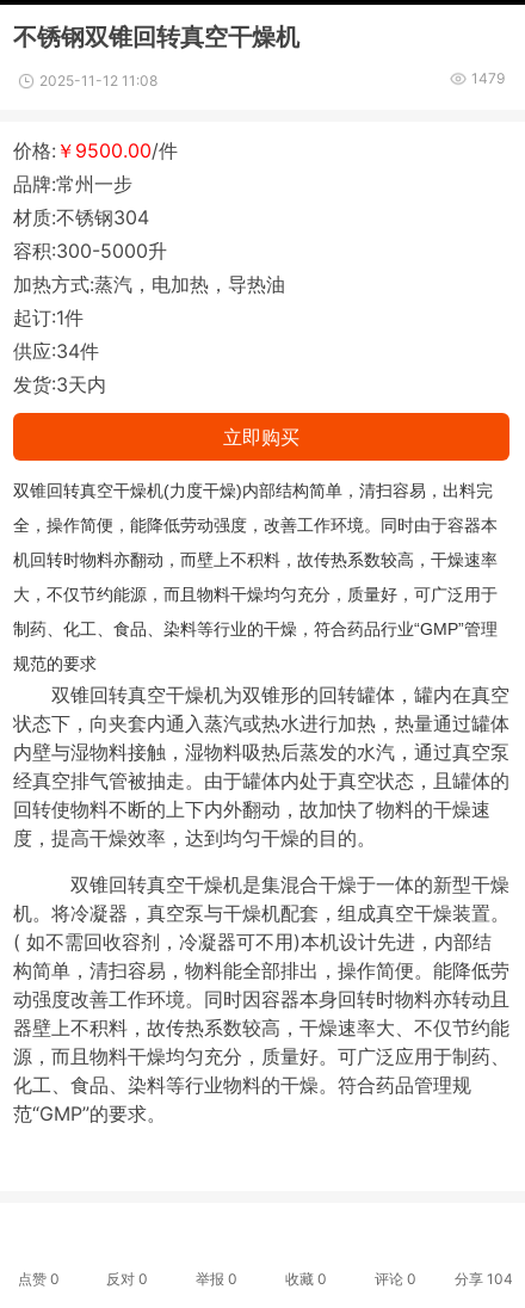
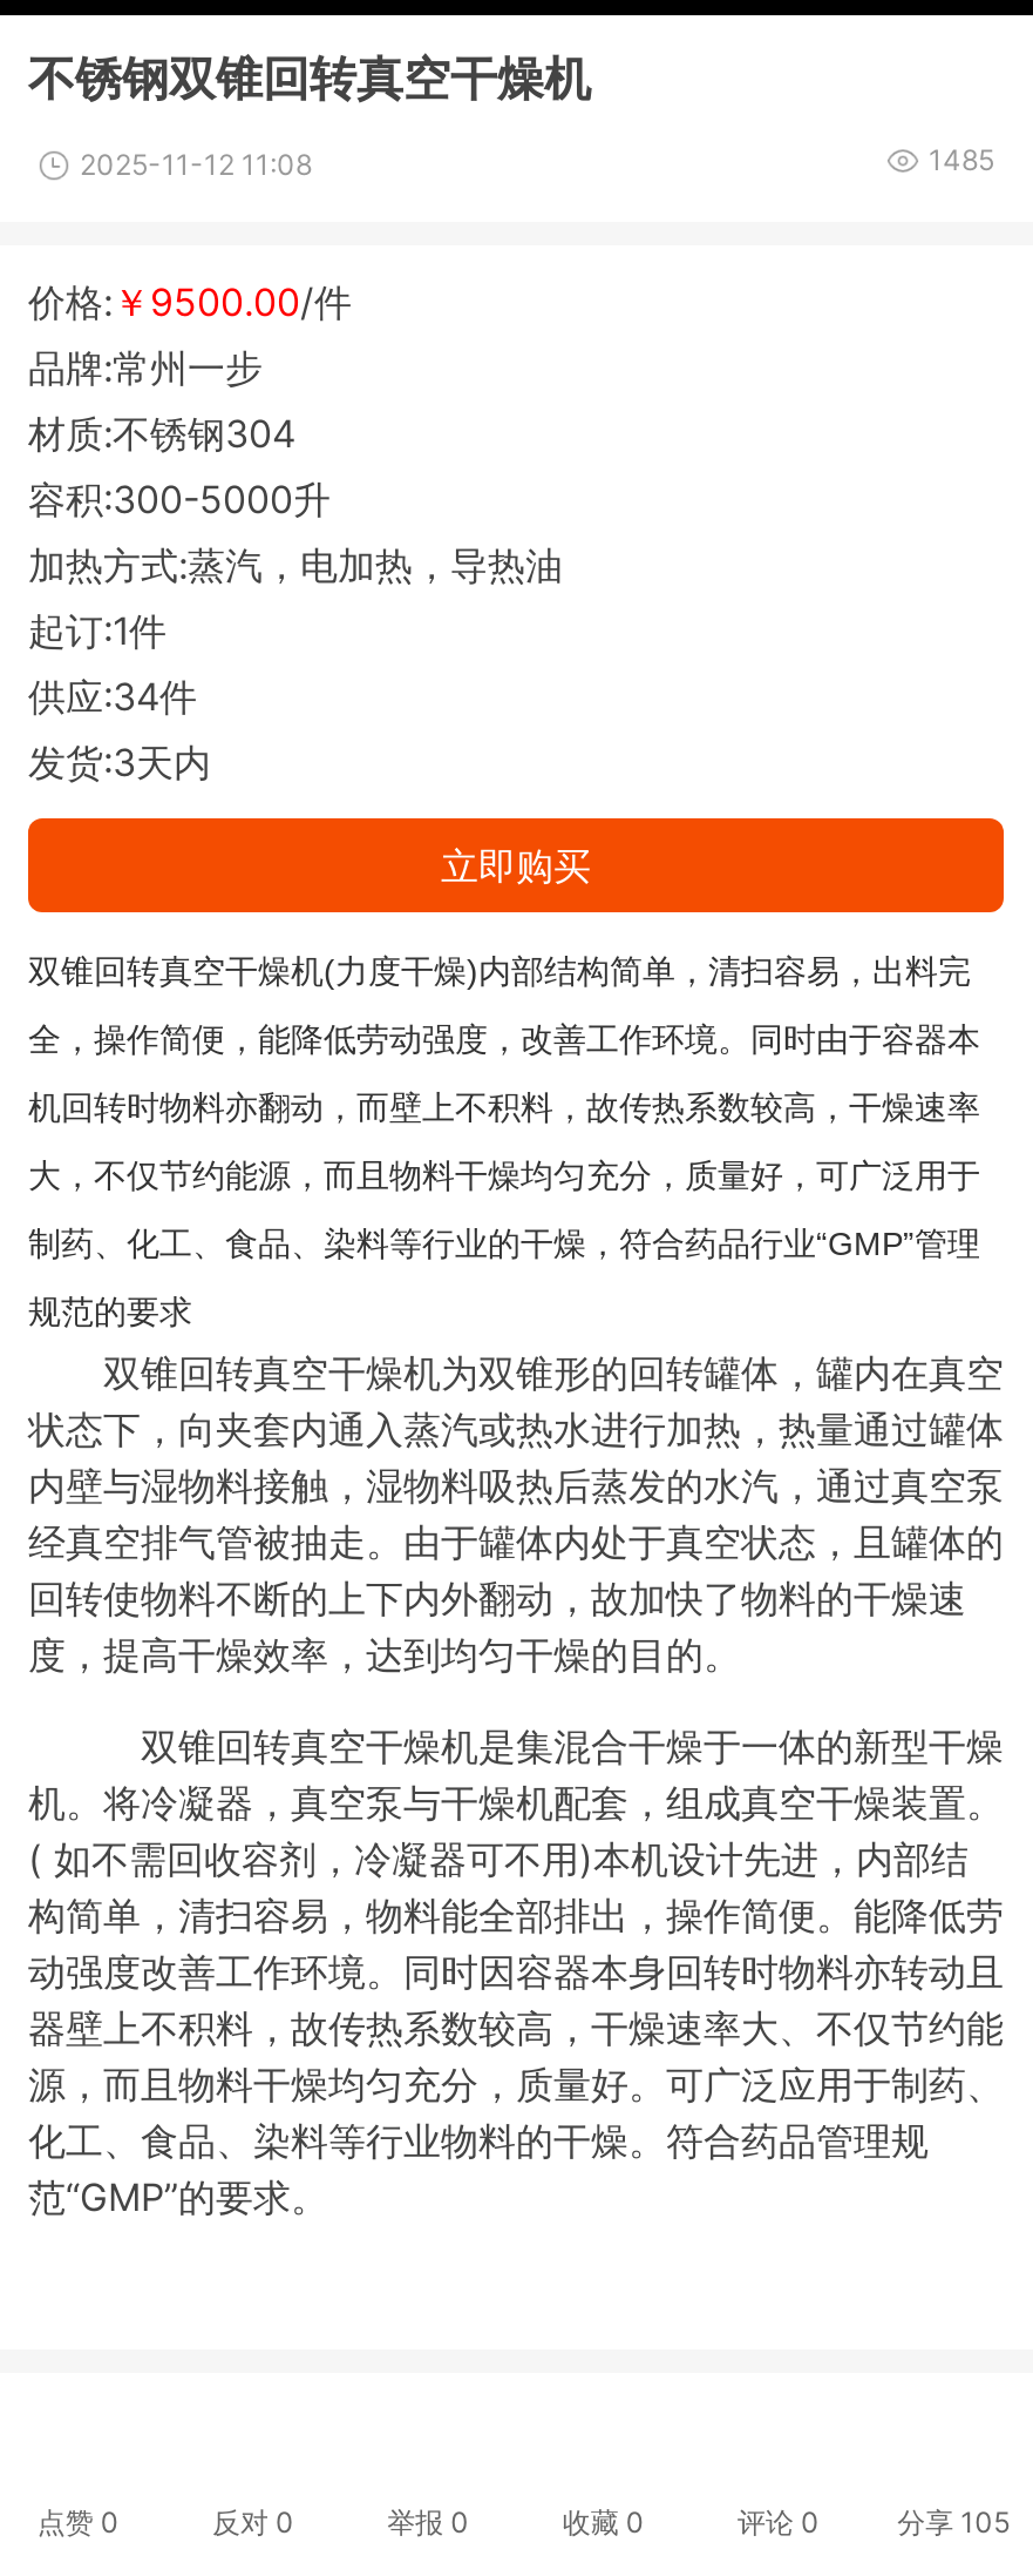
[471,69,505,87] 1479 -> [929,142,994,177] 1485
[455,1270,513,1288] 分享104 -> [897,2504,1010,2540] 分享105

